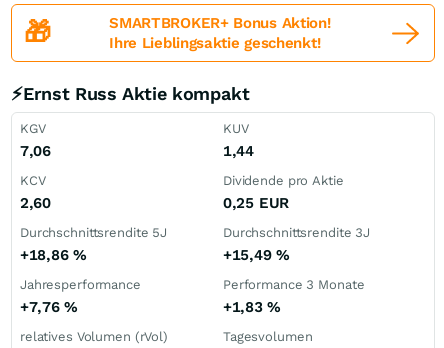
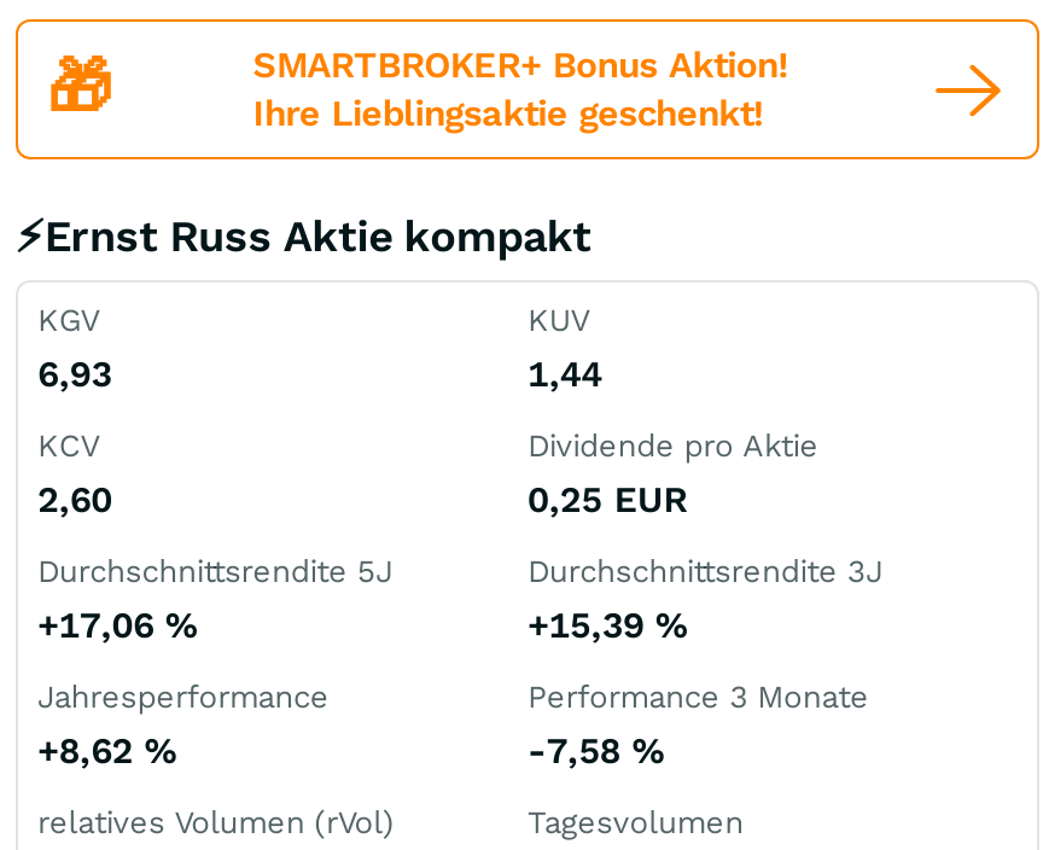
[20,142,51,160] 7,06 -> [37,353,112,396] 6,93
[20,246,87,264] +18,86% -> [37,604,198,647] +17,06%
[223,246,290,264] +15,49% -> [528,604,688,647] +15,39%
[20,298,78,316] +7,76% -> [37,729,177,773] +8,62%
[223,298,281,316] +1,83% -> [528,729,665,773] -7,58%

